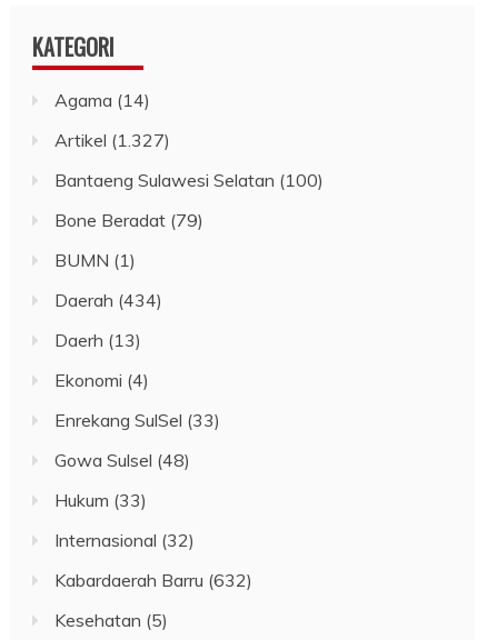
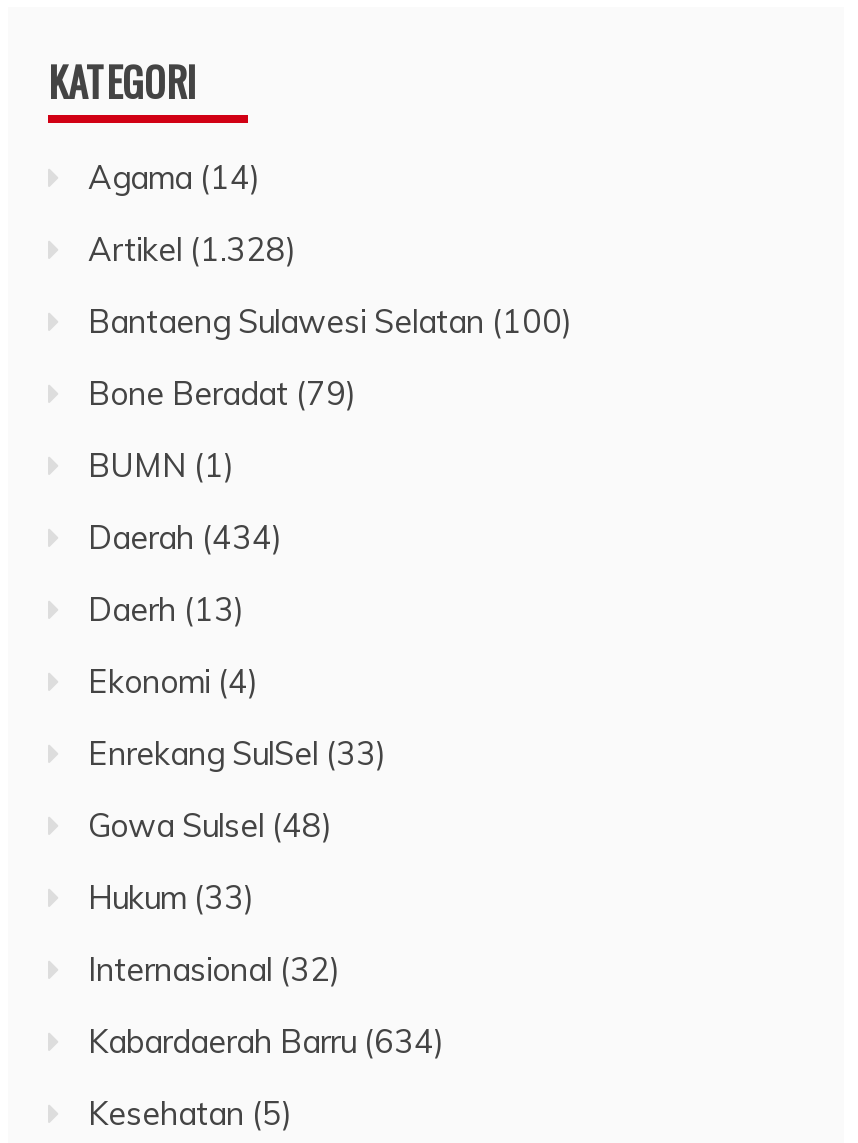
[54,128,170,151] Artikel (1.327) -> [88,228,296,268] Artikel (1.328)
[54,568,252,591] Kabardaerah Barru (632) -> [88,1020,444,1060] Kabardaerah Barru (634)

